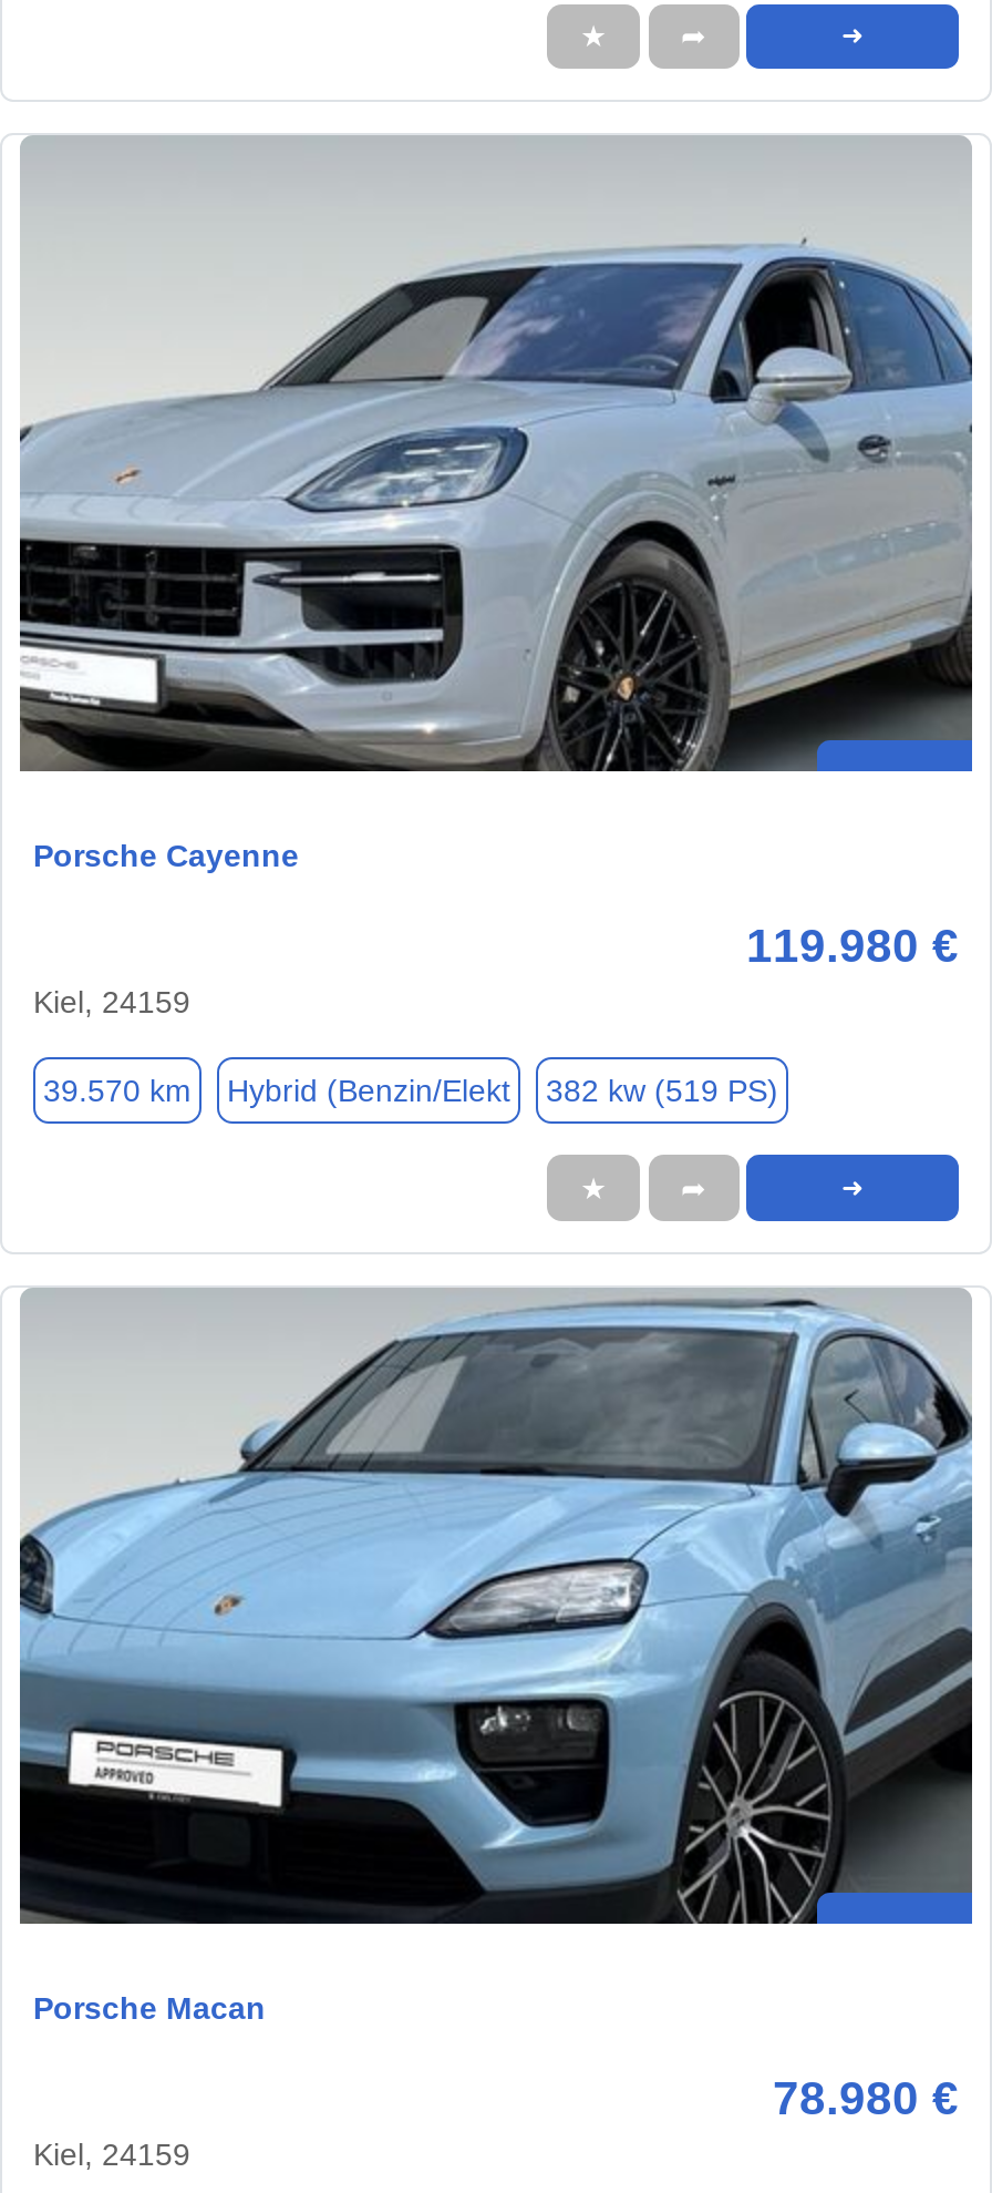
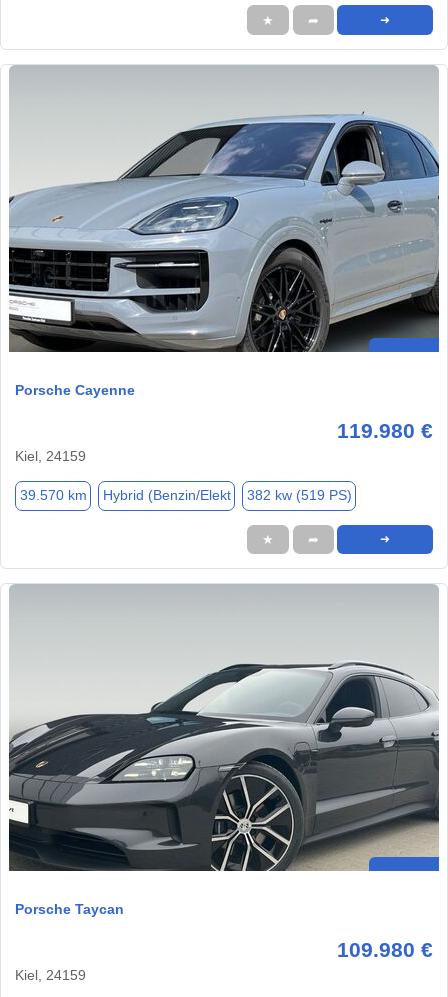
[18,1298,972,2026] [image] | Porsche Macan -> [8,590,439,917] [image] | Porsche Taycan
[773,2072,959,2123] 78.980 € -> [337,938,433,961] 109.980 €

